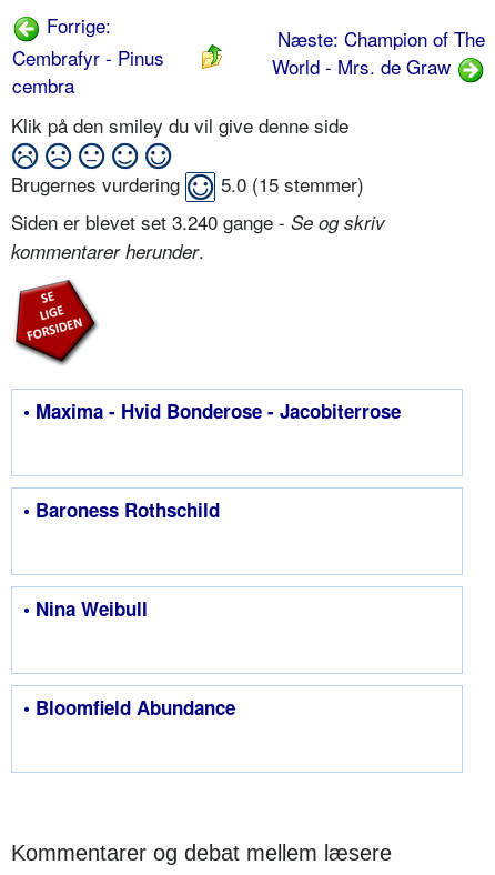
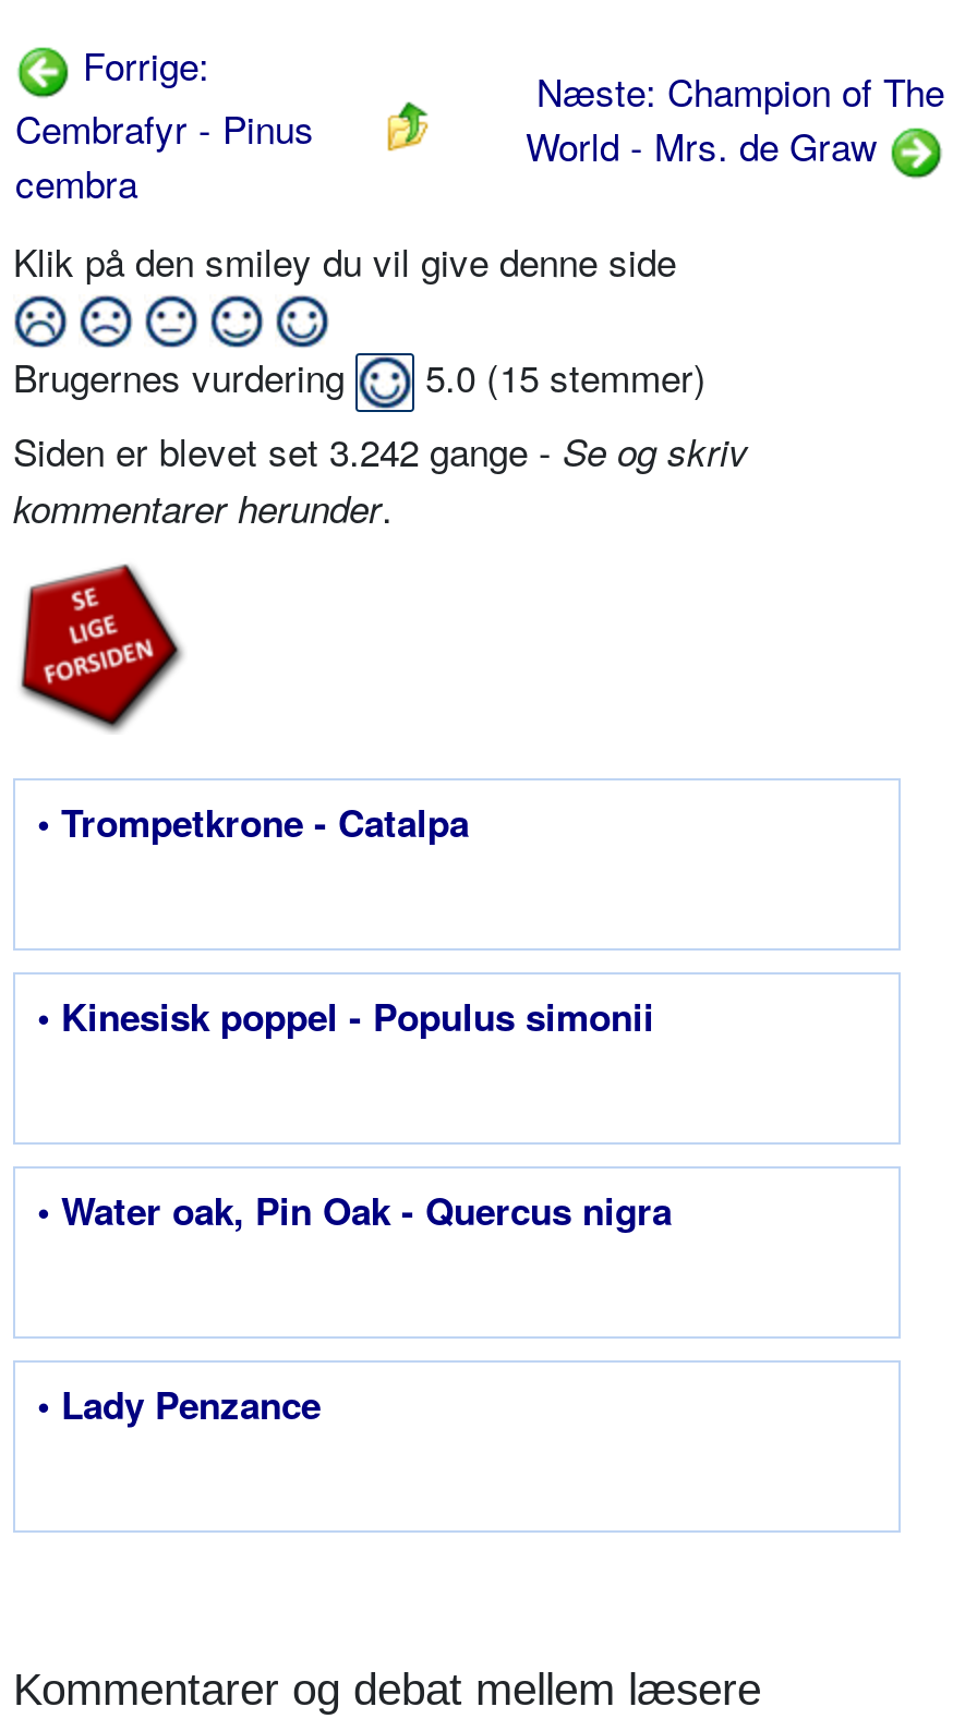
[11,208,385,236] Siden er blevet set 3.240 gange - Se og skriv -> [13,423,748,478] Siden er blevet set 3.242 gange - Se og skriv
[23,398,401,424] • Maxima - Hvid Bonderose - Jacobiterrose -> [37,796,469,848] • Trompetkrone - Catalpa
[23,497,220,523] • Baroness Rothschild -> [37,990,654,1043] • Kinesisk poppel - Populus simonii
[23,595,148,622] • Nina Weibull -> [37,1184,672,1237] • Water oak, Pin Oak - Quercus nigra
[23,694,235,721] • Bloomfield Abundance -> [37,1378,321,1431] • Lady Penzance

